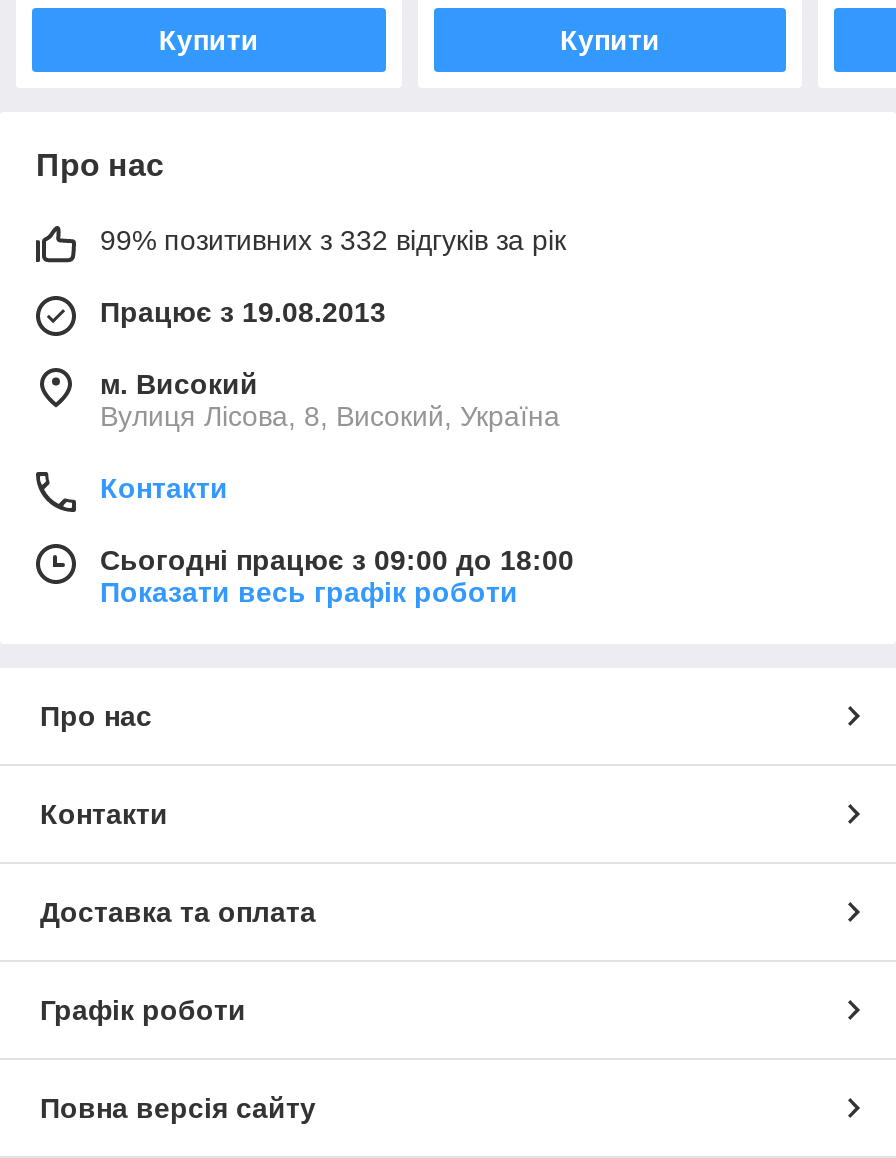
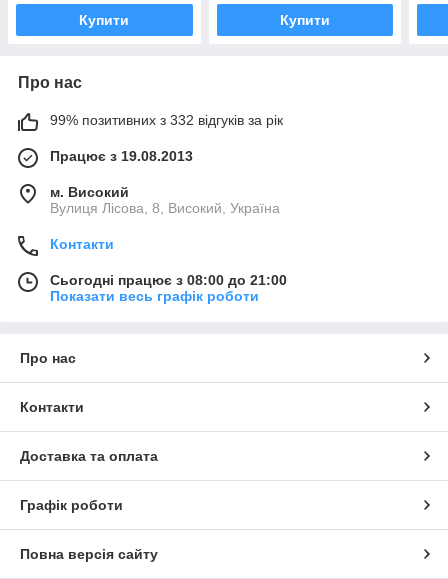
[100,544,574,576] Сьогодні працює з 09:00 до 18:00 -> [50,272,287,288] Сьогодні працює з 08:00 до 21:00

